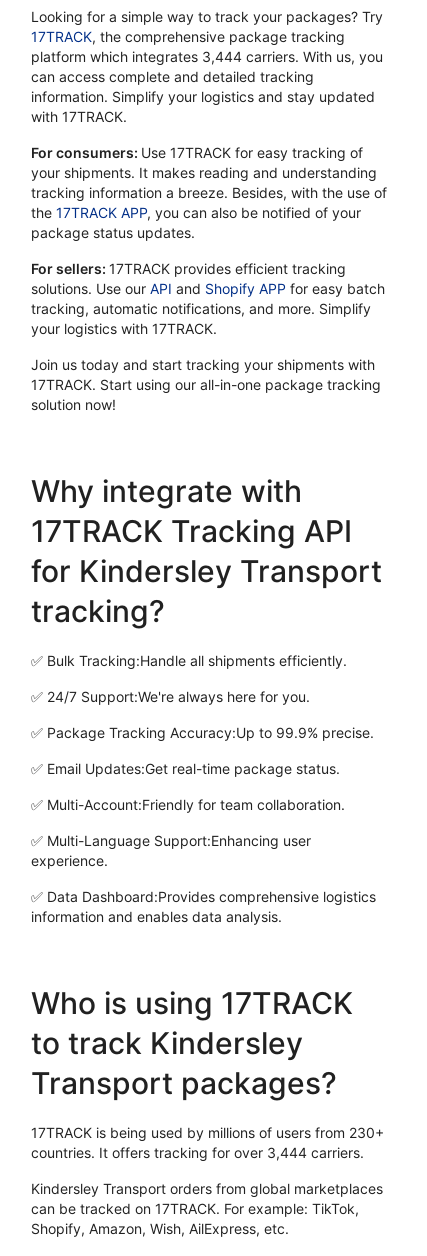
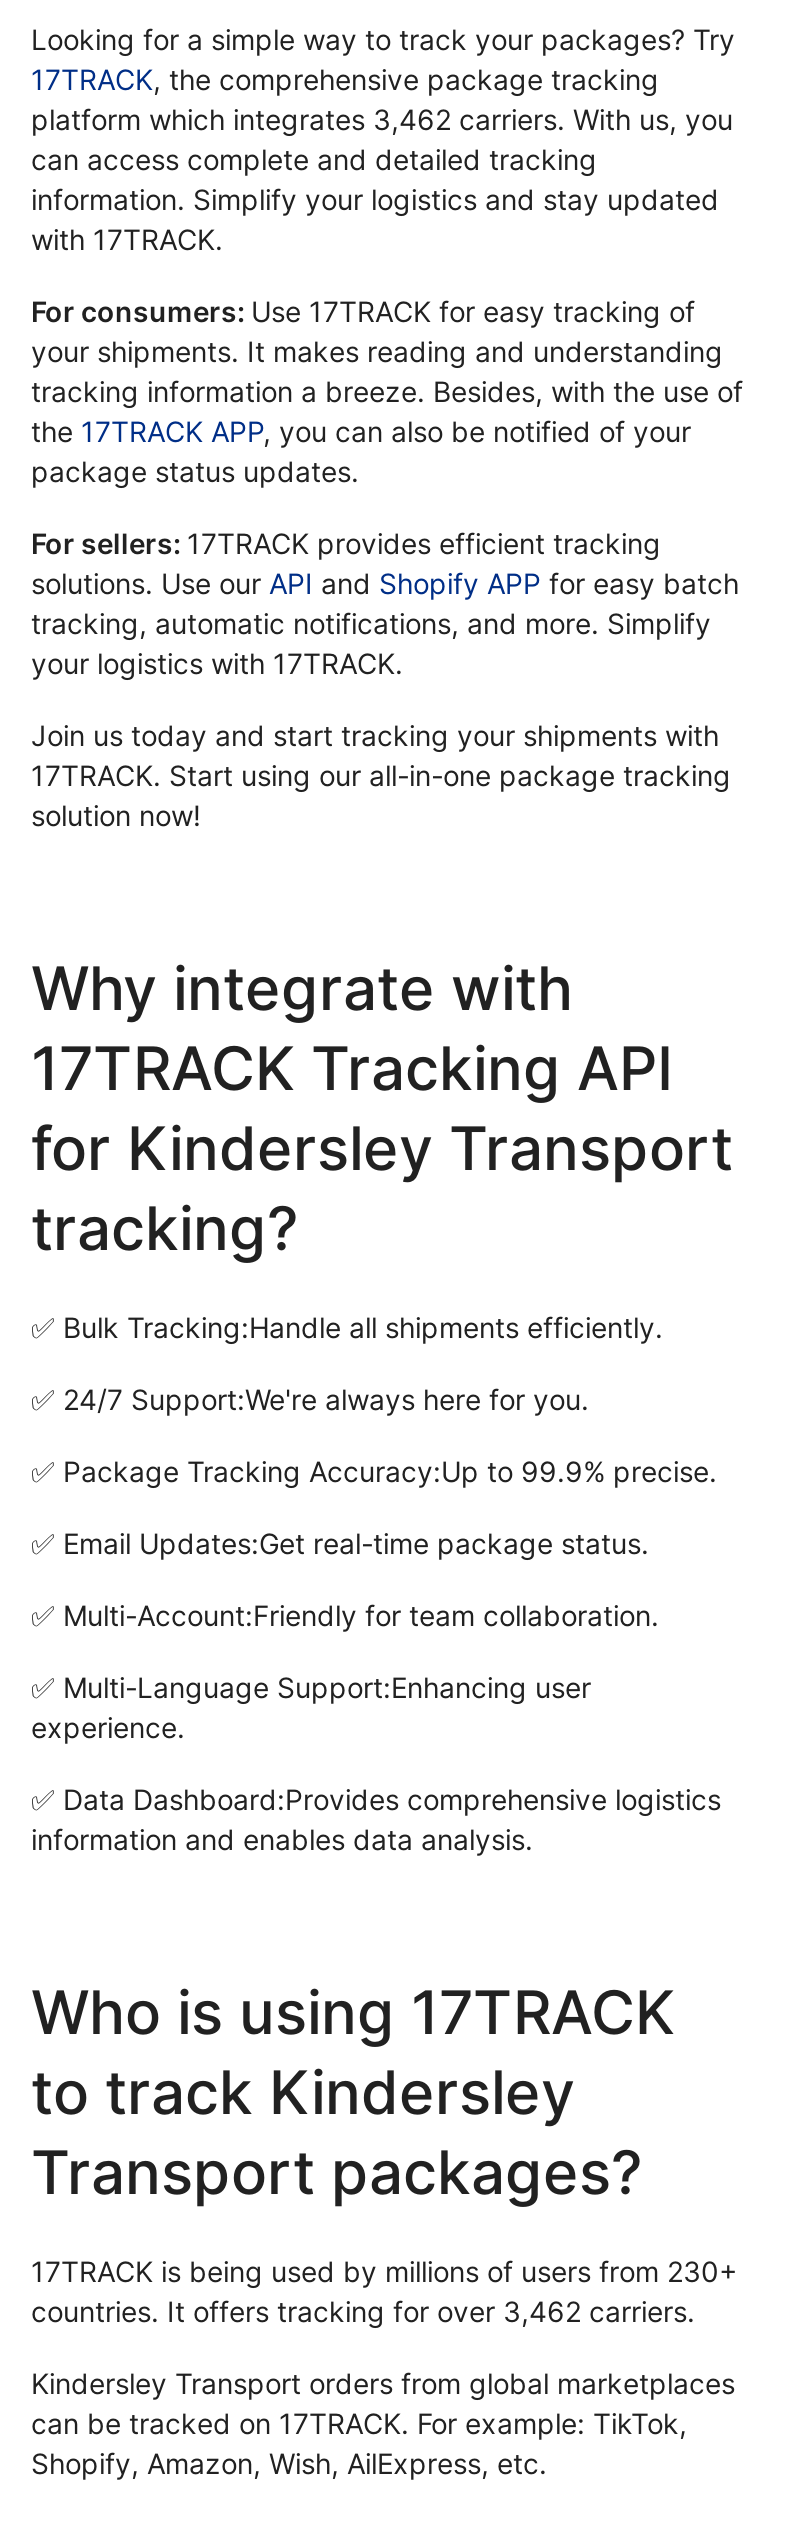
[31,48,383,65] platform which integrates 3,444 carriers. With us, you -> [31,103,733,137] platform which integrates 3,462 carriers. With us, you
[31,1144,364,1161] countries. It offers tracking for over 3,444 carriers. -> [31,2295,695,2329] countries. It offers tracking for over 3,462 carriers.

